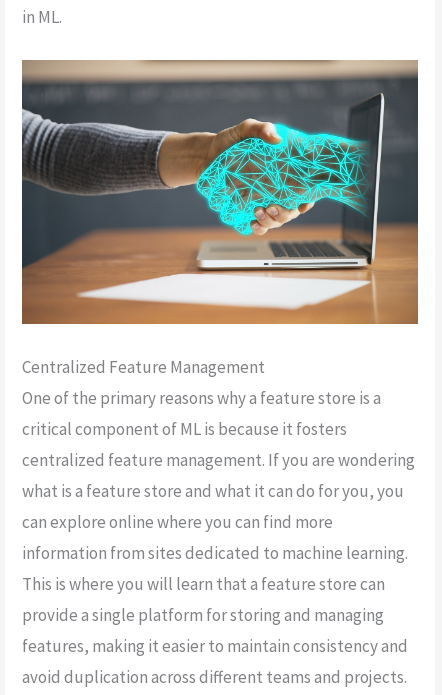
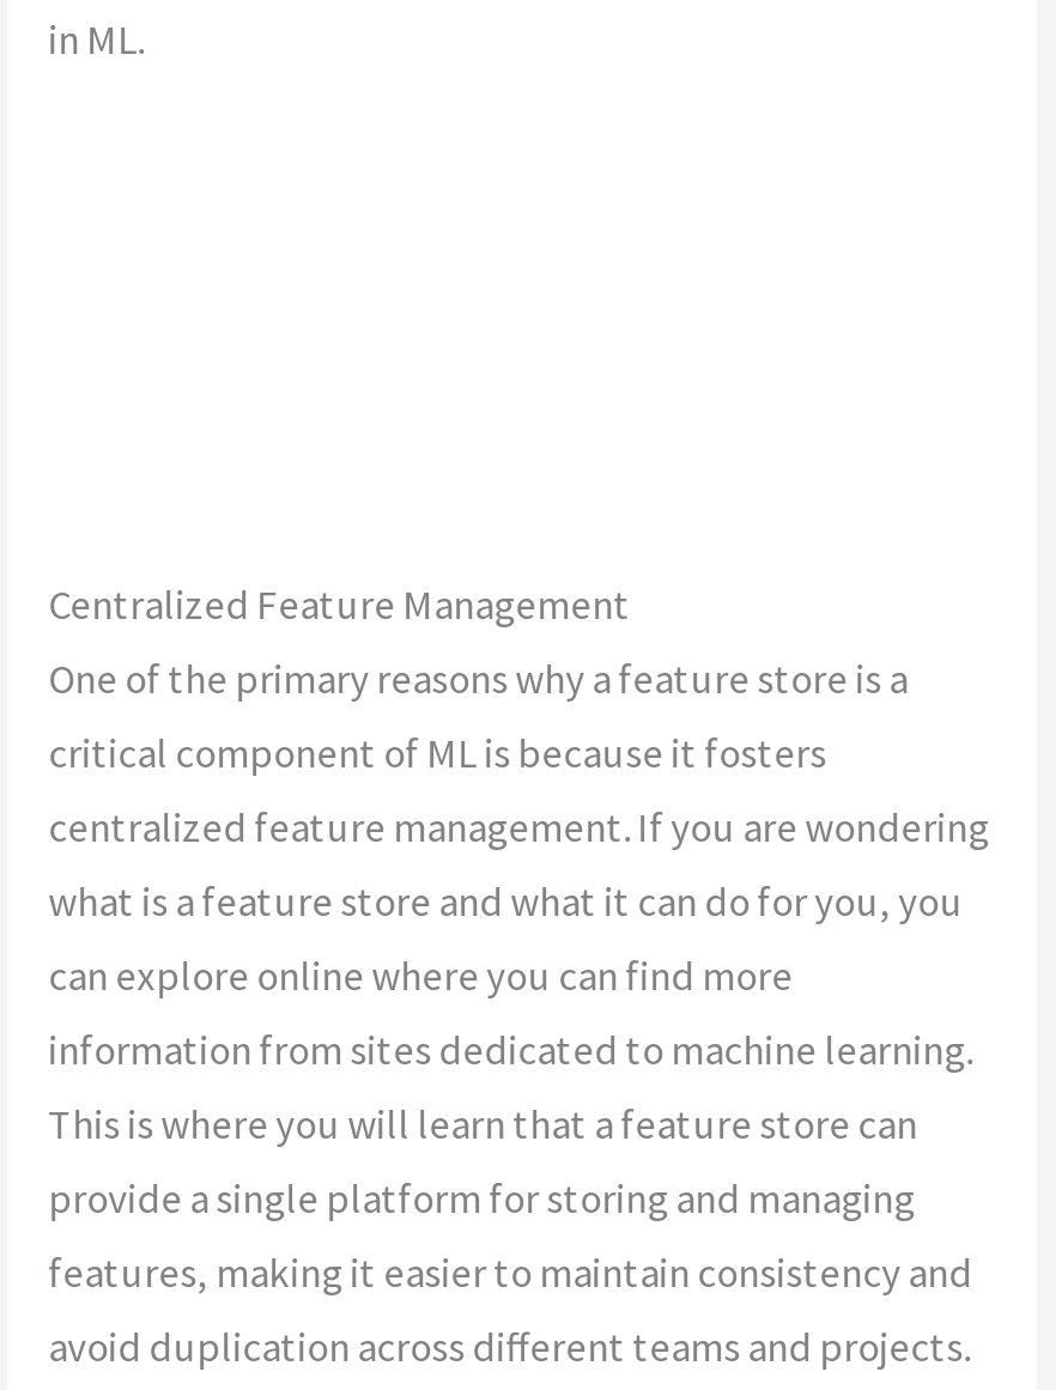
[21,59,419,325] [image] -> none

